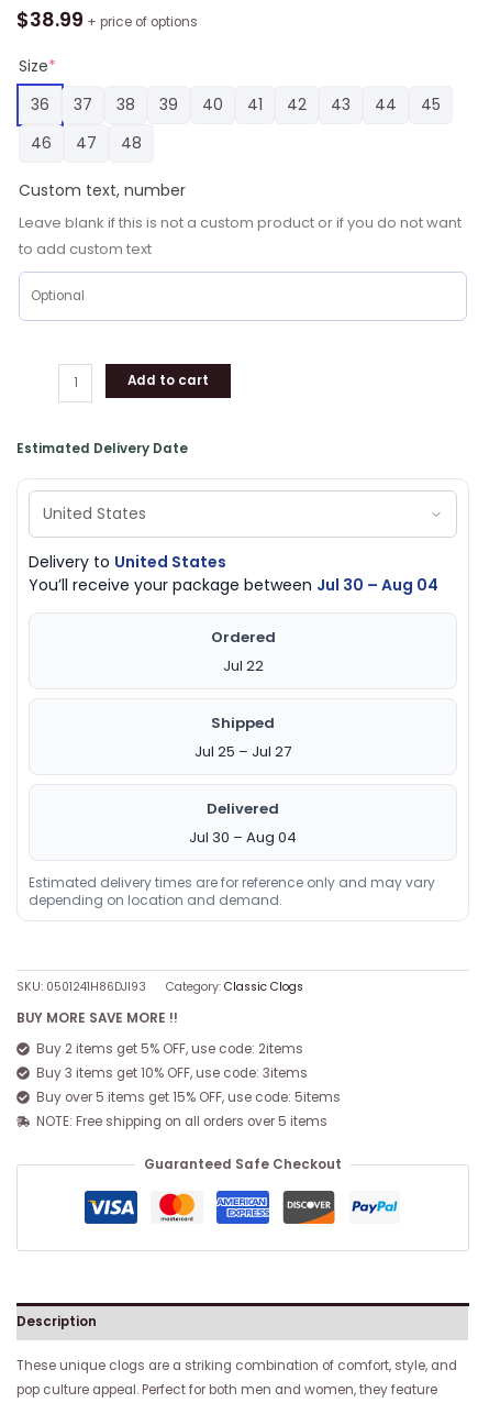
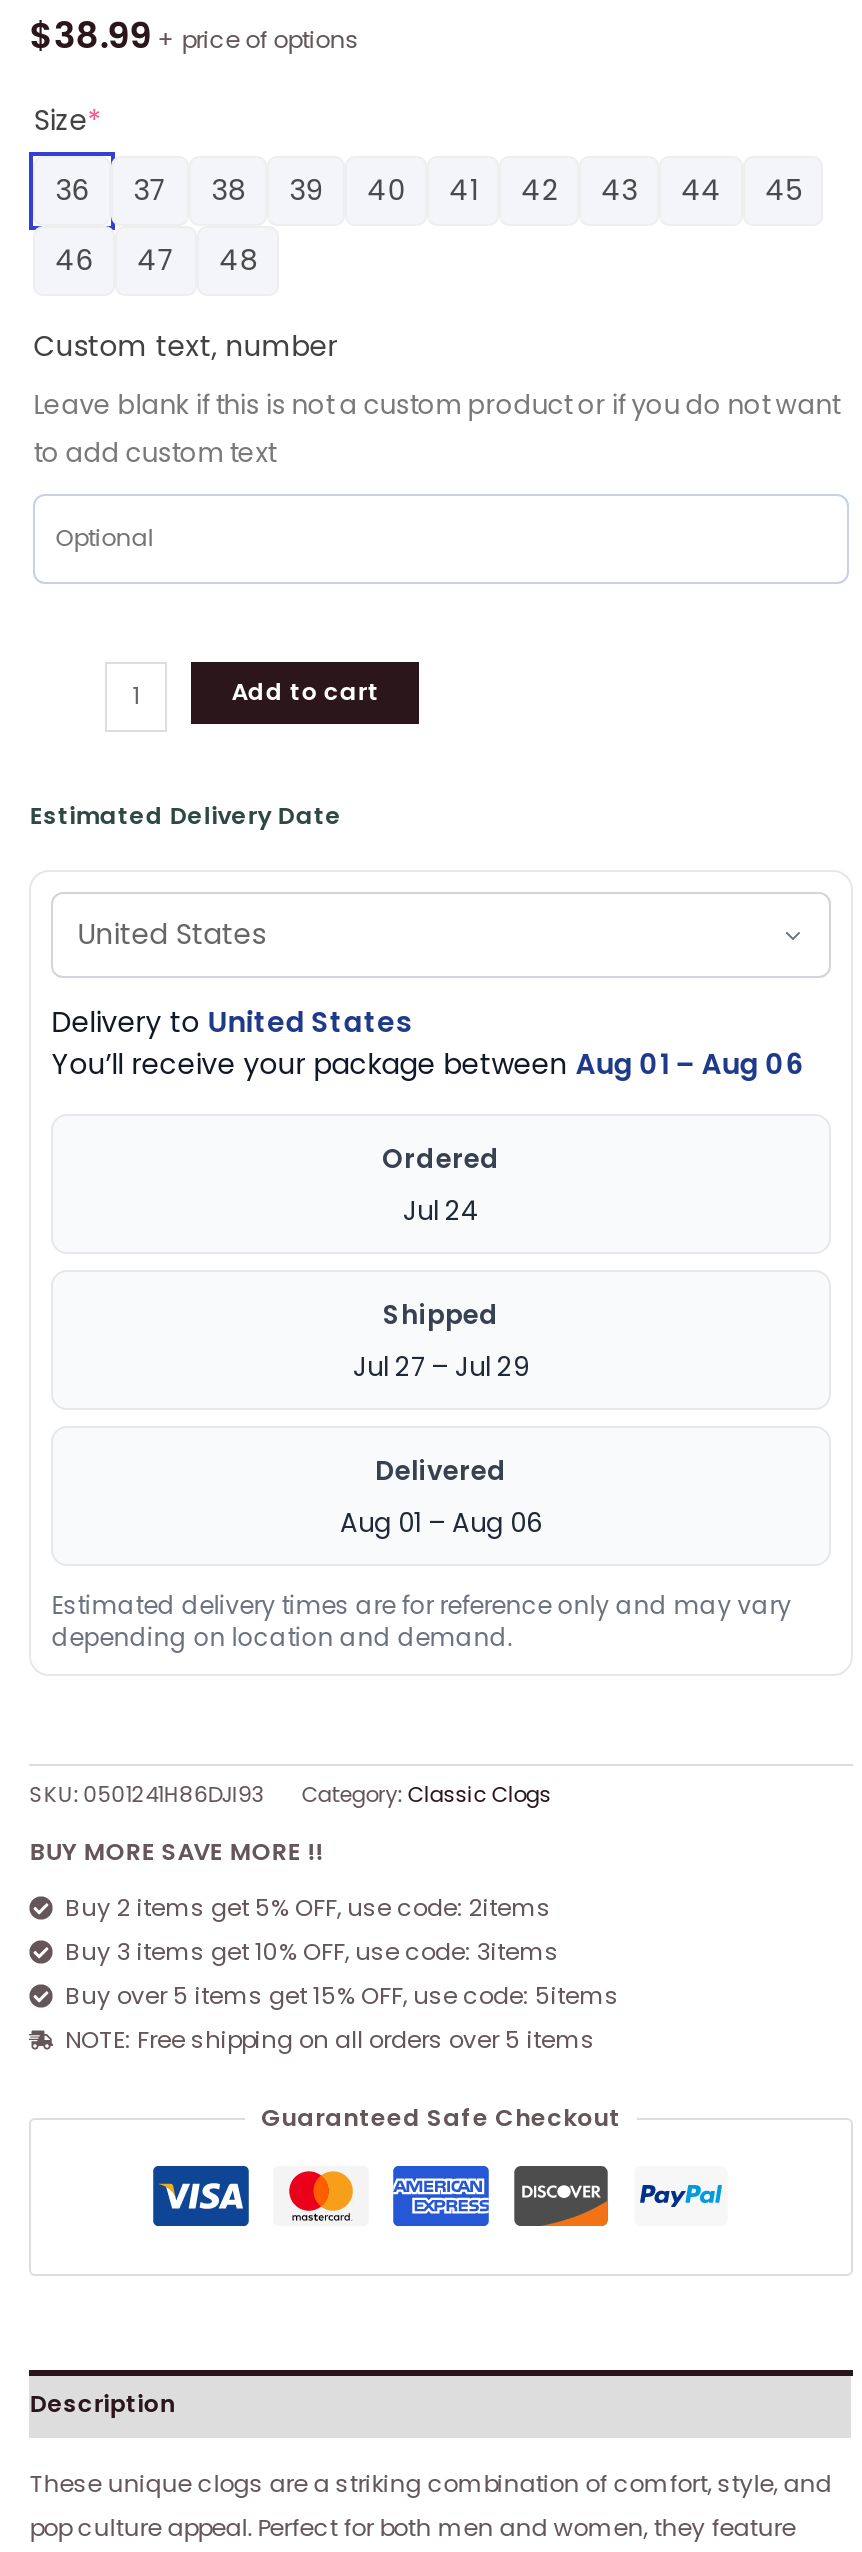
[29,574,439,596] You’ll receive your package between Jul 30 – Aug 04 -> [51,1043,803,1083] You’ll receive your package between Aug 01 – Aug 06
[223,655,263,676] Jul 22 -> [403,1191,479,1229] Jul 24
[194,741,291,762] Jul 25 – Jul 27 -> [353,1347,529,1385] Jul 27 – Jul 29
[189,826,297,847] Jul 30 – Aug 04 -> [340,1503,542,1541] Aug 01 – Aug 06

